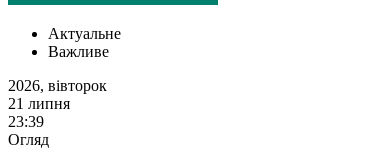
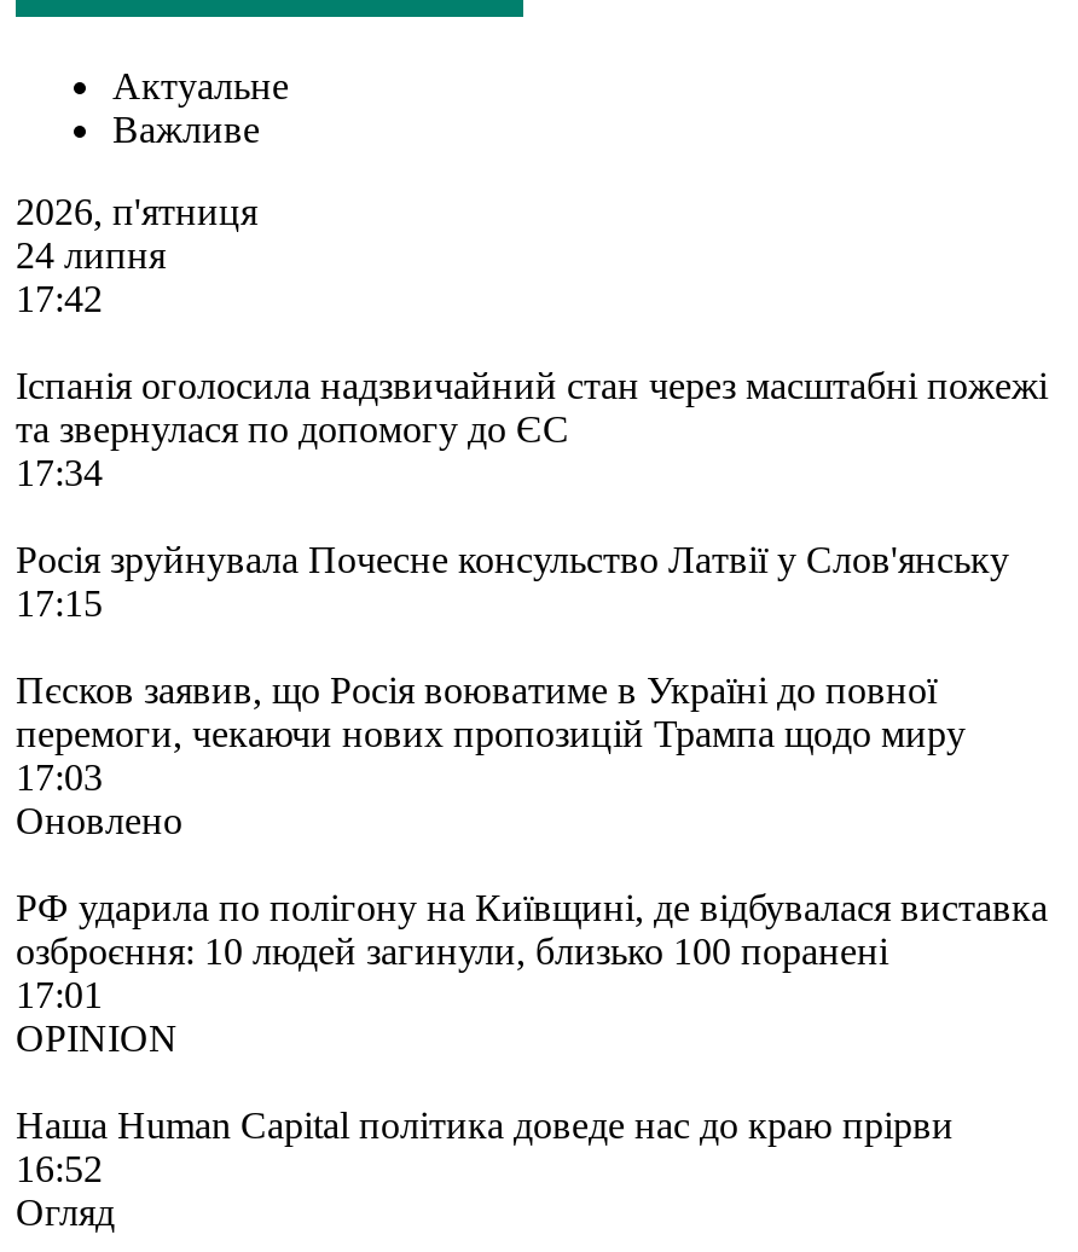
[8,77,107,130] 2026, вiвторок | 21 липня | 23:39 -> [16,190,1048,1188] 2026, п'ятниця | 24 липня | 17:42 | Іспанія оголосила надзвичайний стан через масштабні пожежі | та звернулася по допомогу до ЄС | 17:34 | Росія зруйнувала Почесне консульство Латвії у Слов'янську | 17:15 | Пєсков заявив, що Росія воюватиме в Україні до повної | перемоги, чекаючи нових пропозицій Трампа щодо миру | 17:03 | Оновлено | РФ ударила по полігону на Київщині, де відбувалася виставка | озброєння: 10 людей загинули, близько 100 поранені | 17:01 | OPINION | Наша Human Capital політика доведе нас до краю прірви | 16:52

